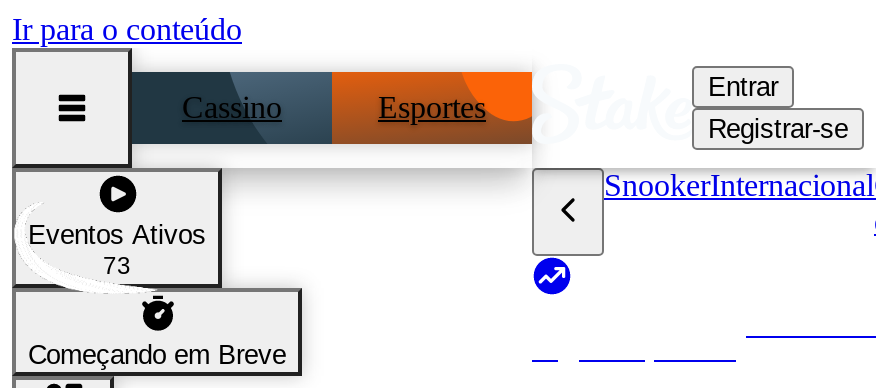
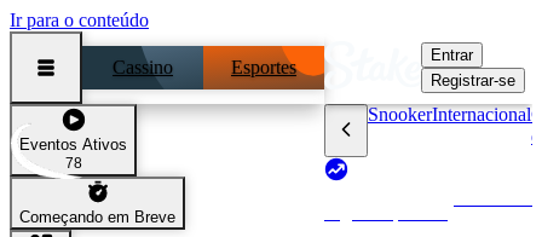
[103,252,131,280] 73 -> [65,155,82,172] 78

